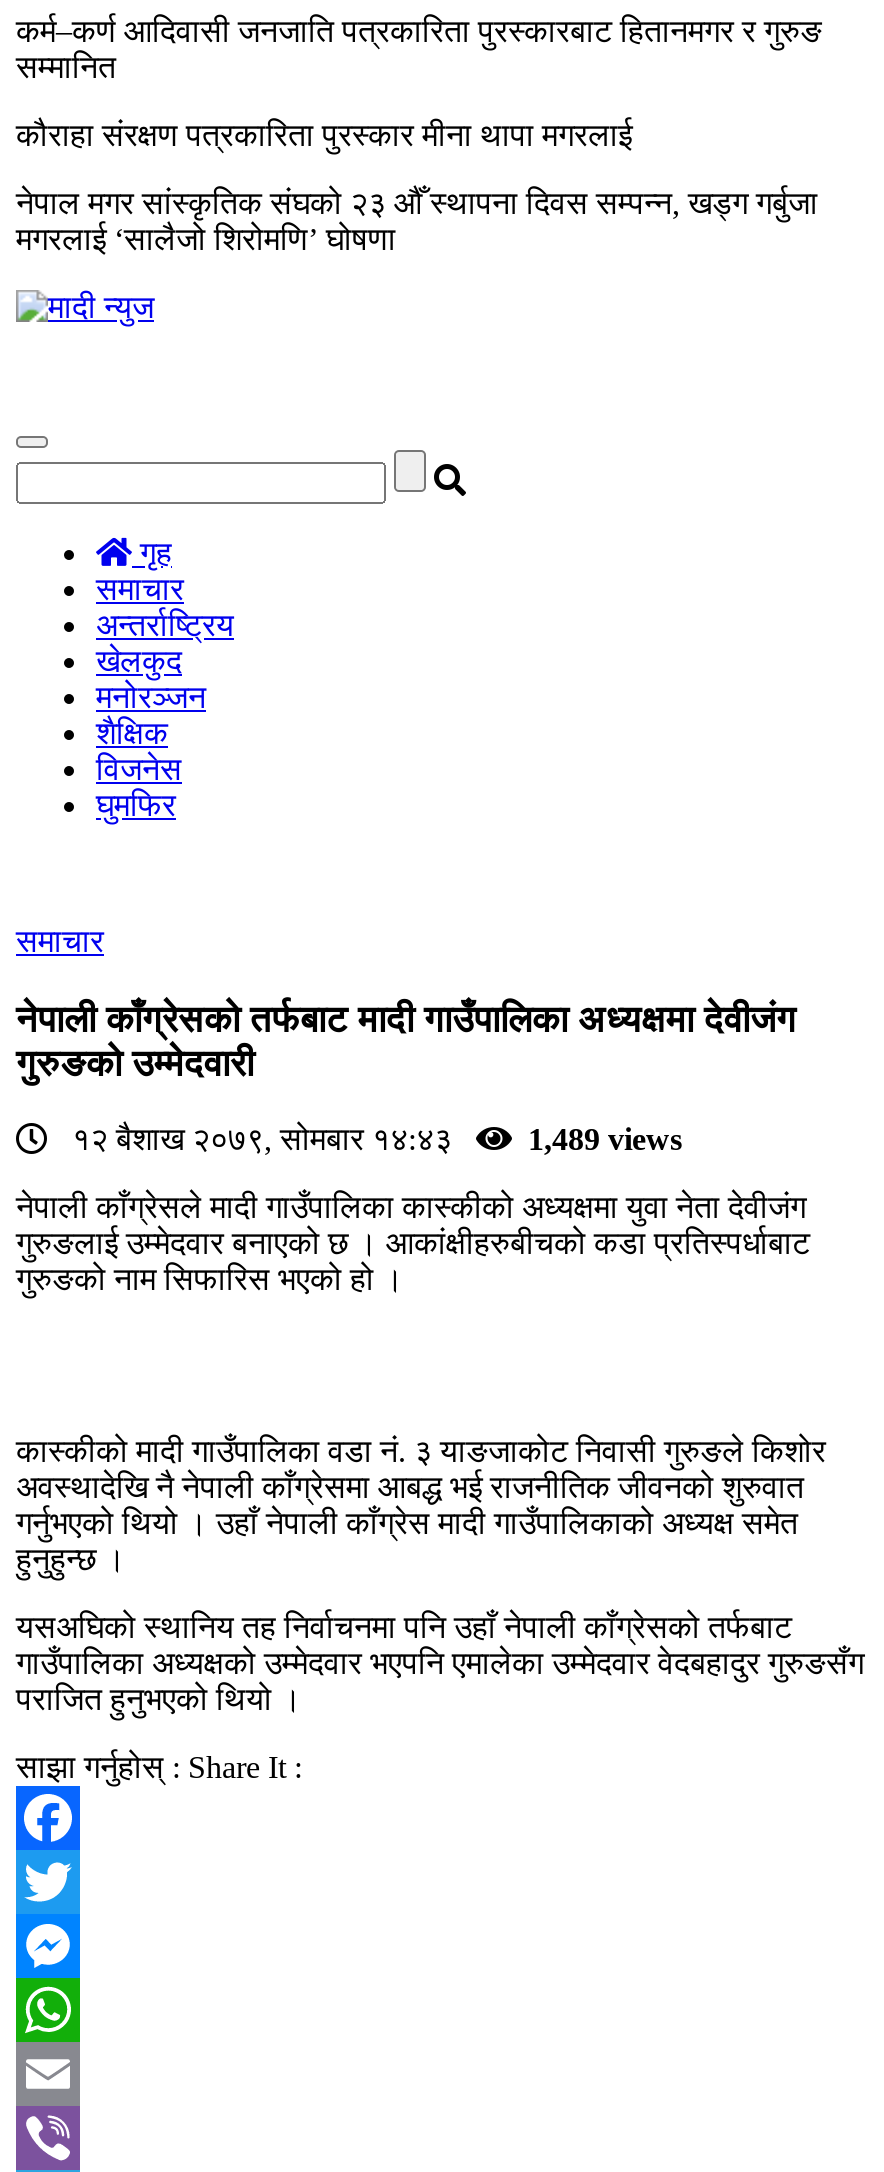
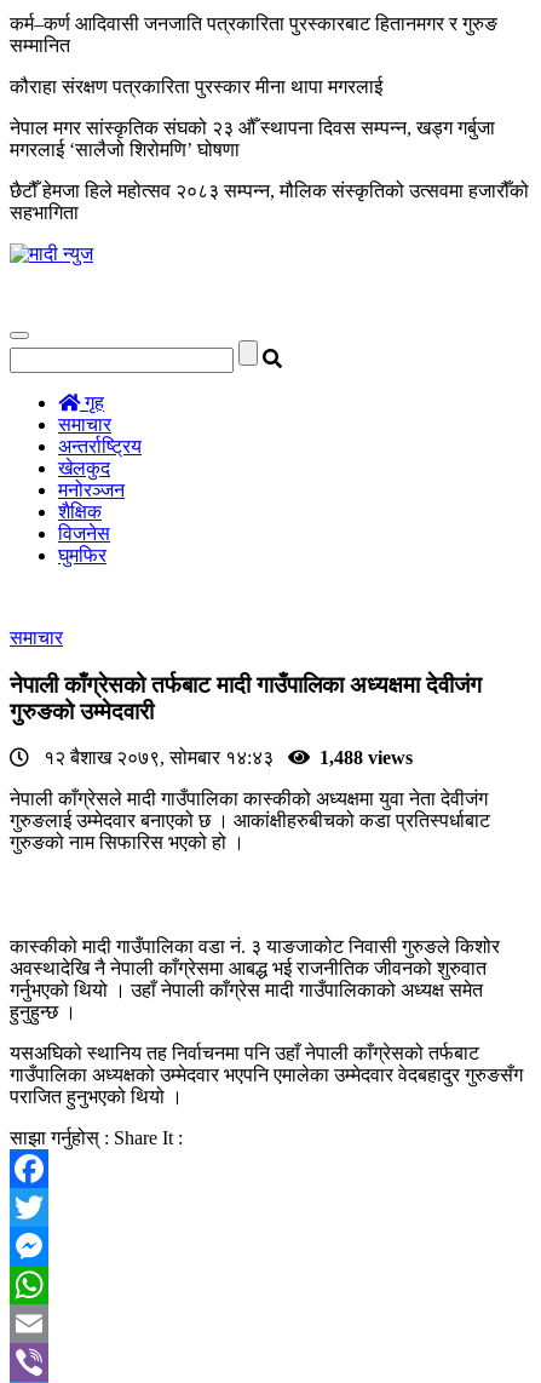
none -> [10,180,529,223] छैटौँ हेमजा हिले महोत्सव २०८३ सम्पन्न, मौलिक संस्कृतिको उत्सवमा हजारौँको | सहभागिता
[48,1123,682,1155] १२ बैशाख २०७९, सोमबार १४:४३ 1,489 views -> [29,748,413,767] १२ बैशाख २०७९, सोमबार १४:४३ 1,488 views

